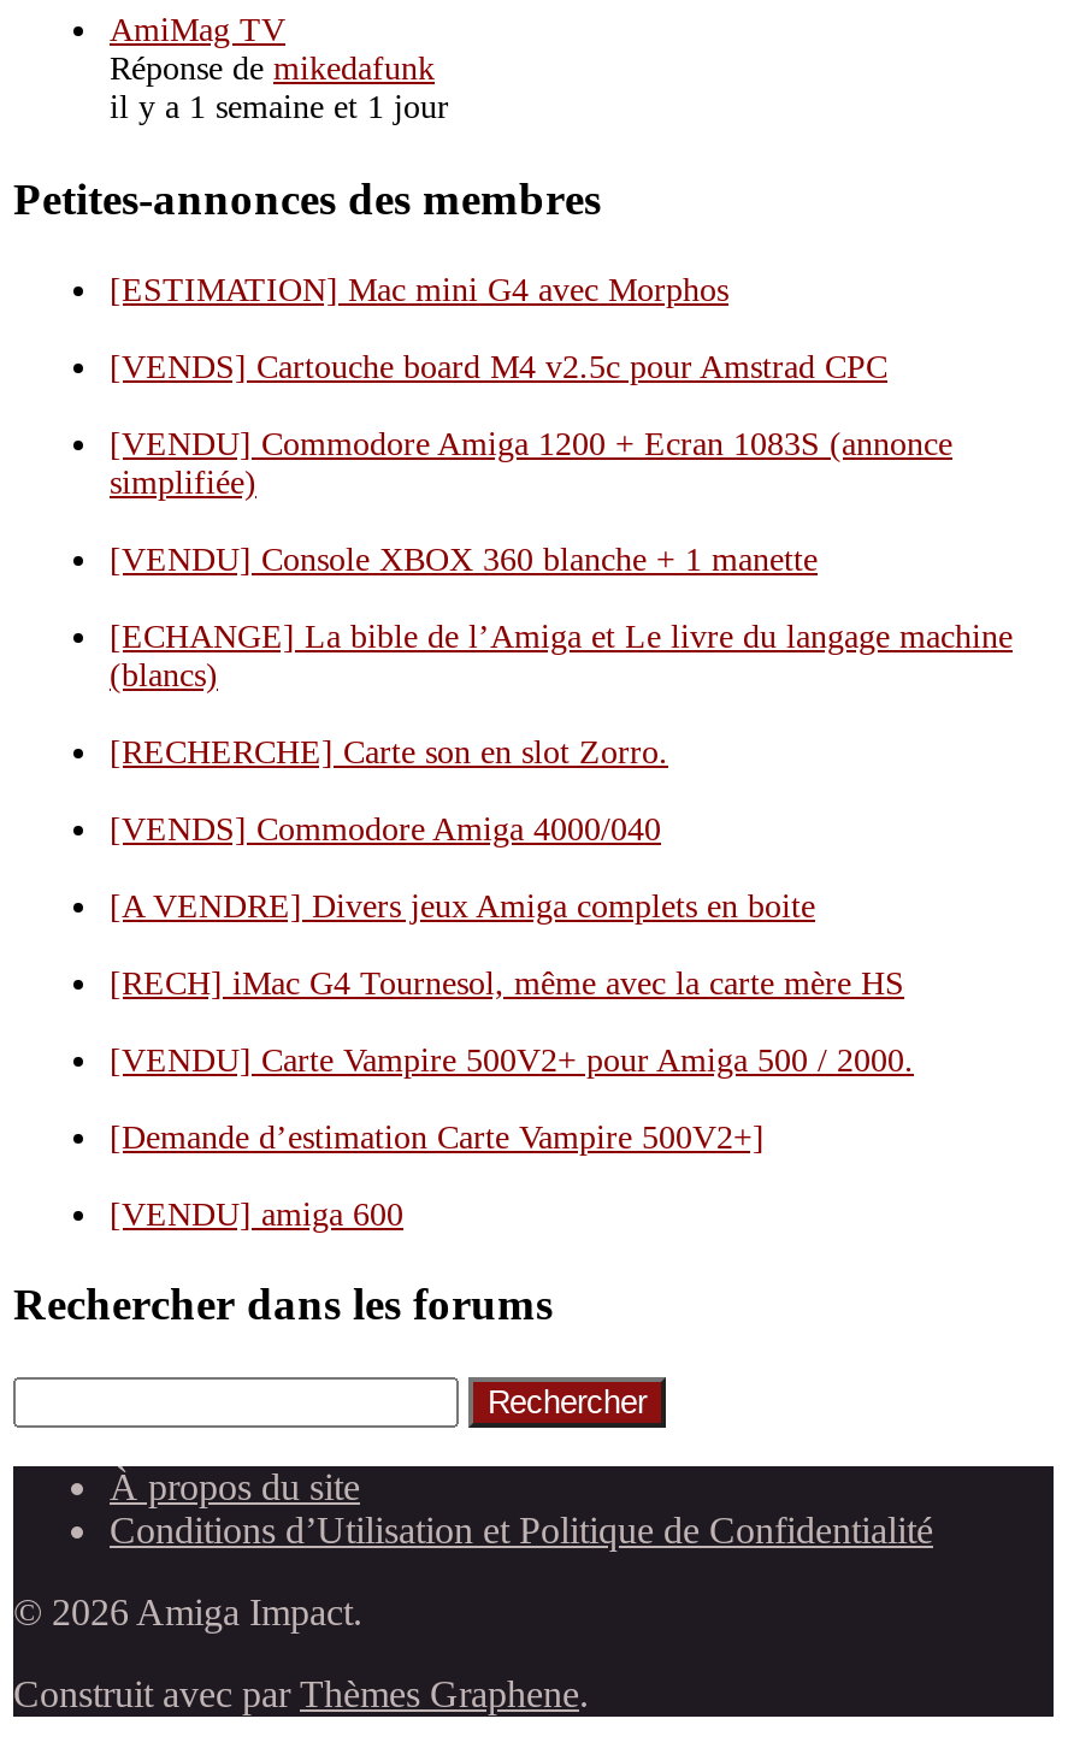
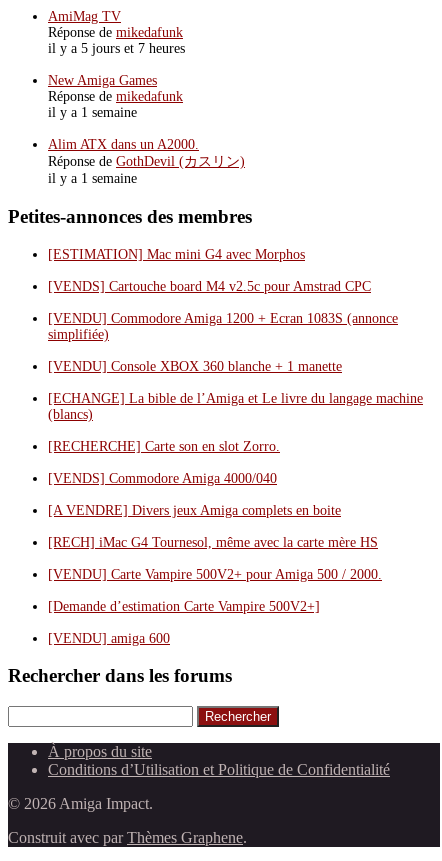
[110,89,449,125] il y a 1 semaine et 1 jour -> [48,41,245,186] il y a 5 jours et 7 heures | New Amiga Games | Réponse de mikedafunk | il y a 1 semaine | Alim ATX dans un A2000. | Réponse de GothDevil (カスリン) | il y a 1 semaine

